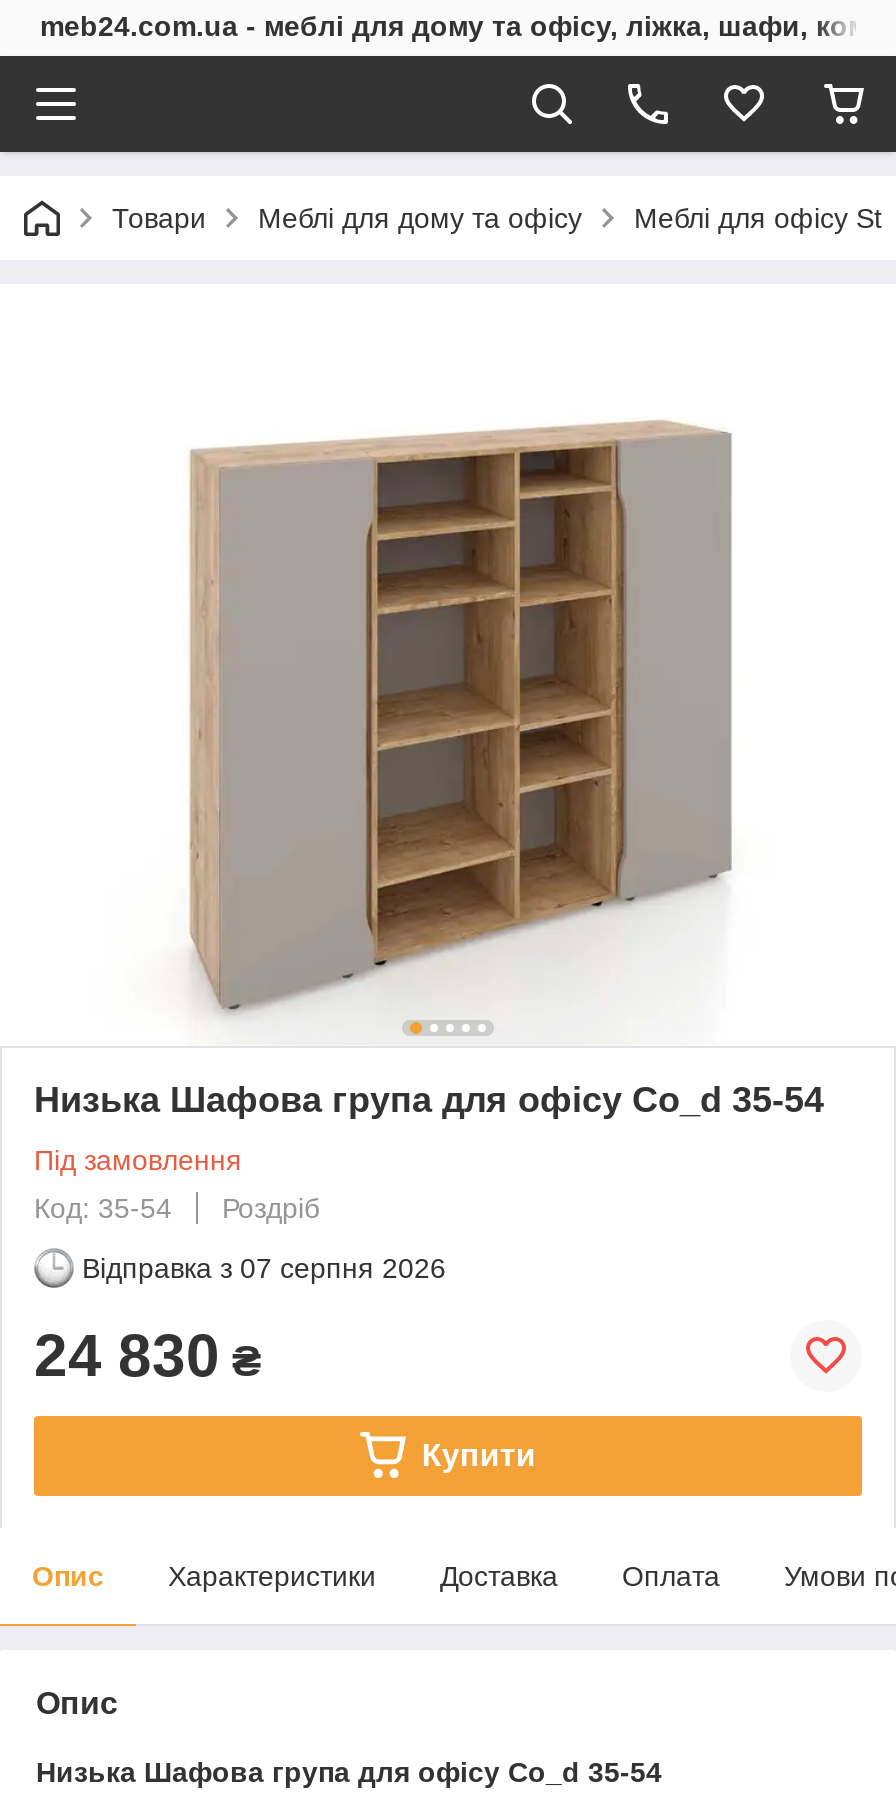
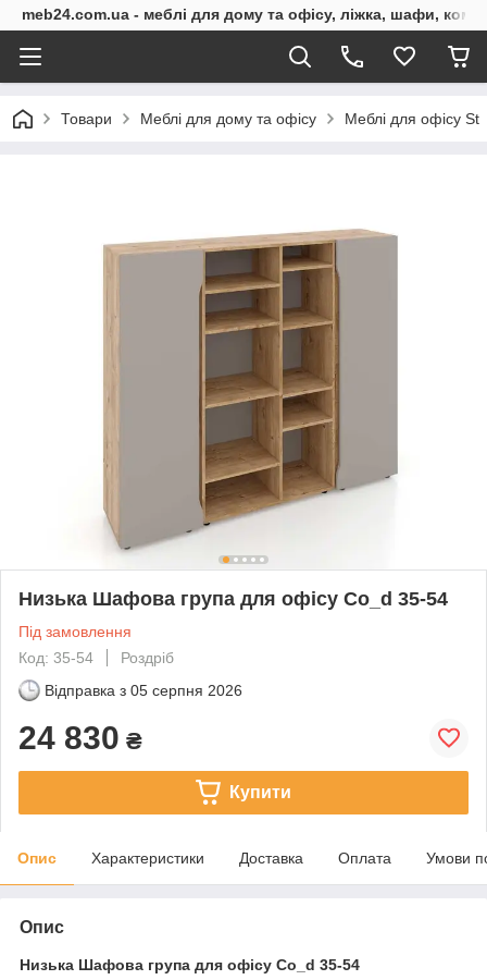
[82,1252,446,1284] Відправка з 07 серпня 2026 -> [45,681,242,699] Відправка з 05 серпня 2026

